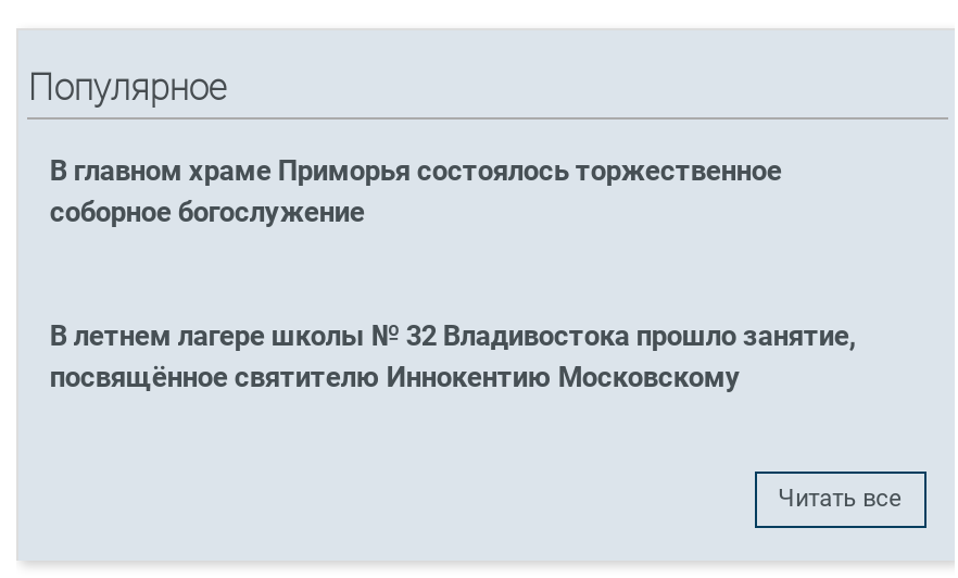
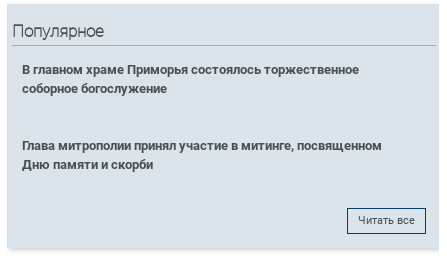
[50,321,855,394] В летнем лагере школы № 32 Владивостока прошло занятие, | посвящённое святителю Иннокентию Московскому -> [22,138,382,172] Глава митрополии принял участие в митинге, посвященном | Дню памяти и скорби

